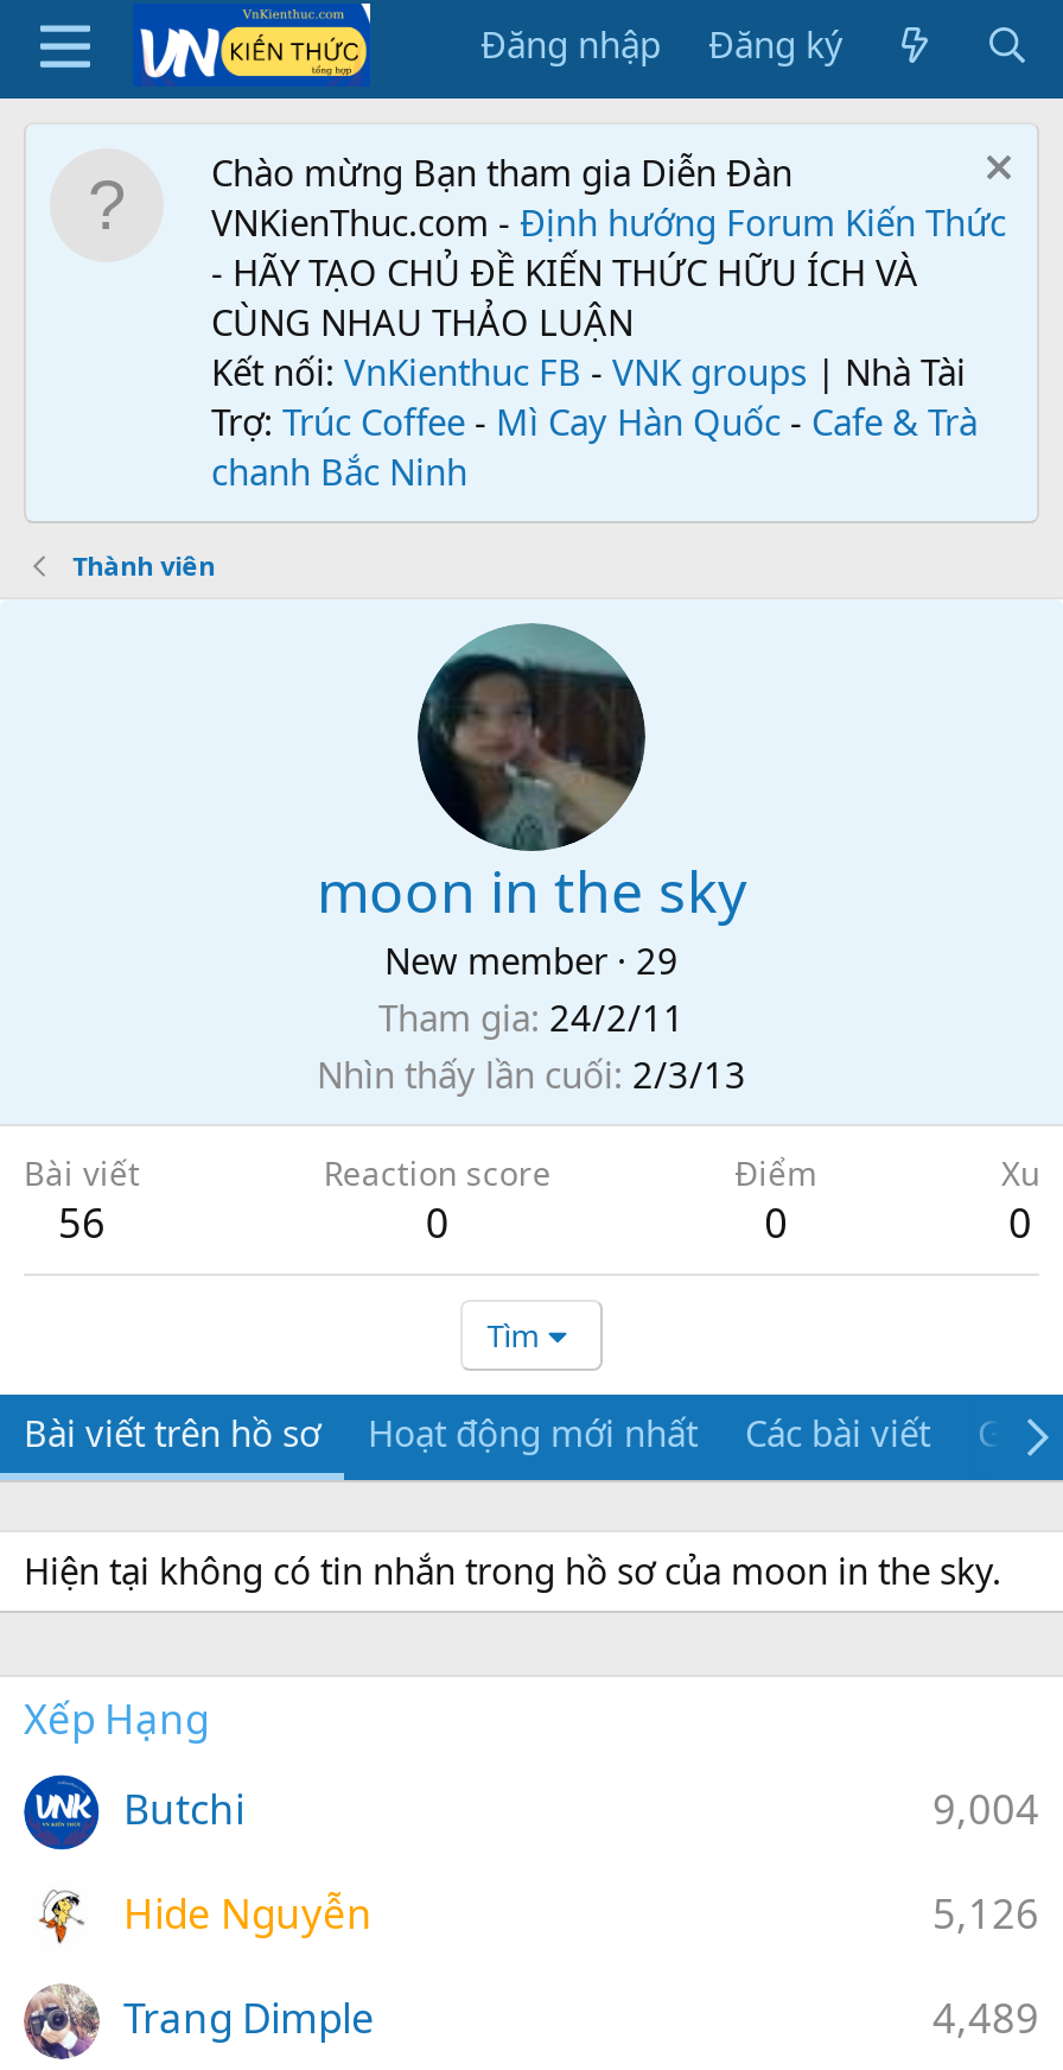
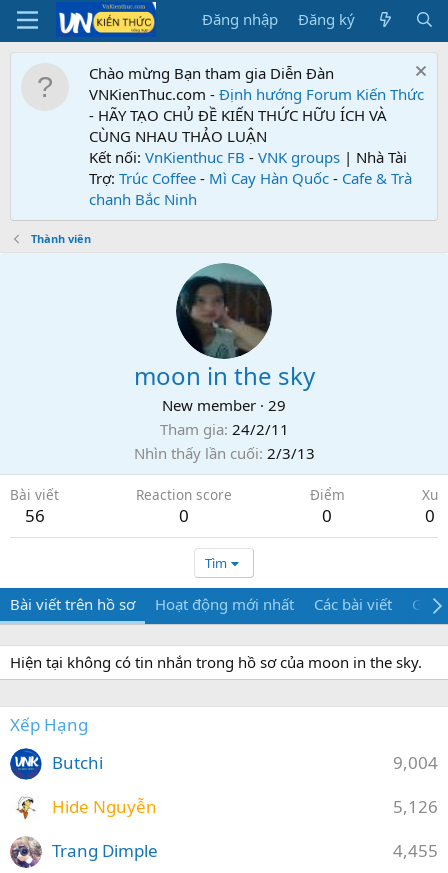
[932,1991,1039,2046] 4,489 -> [393,839,438,862] 4,455

